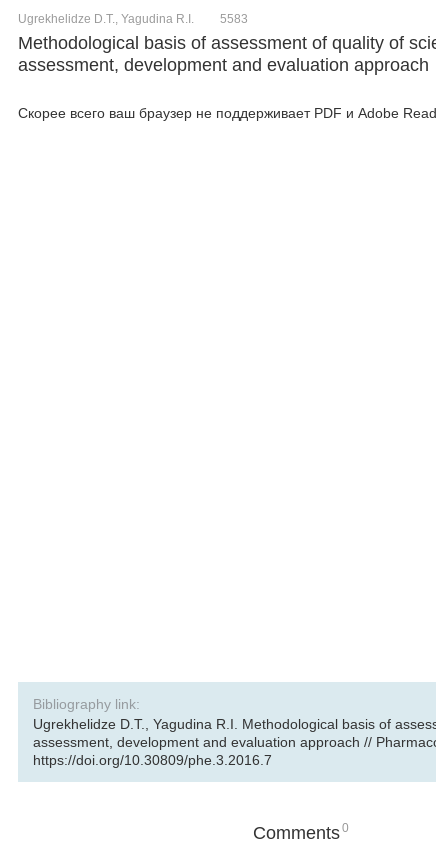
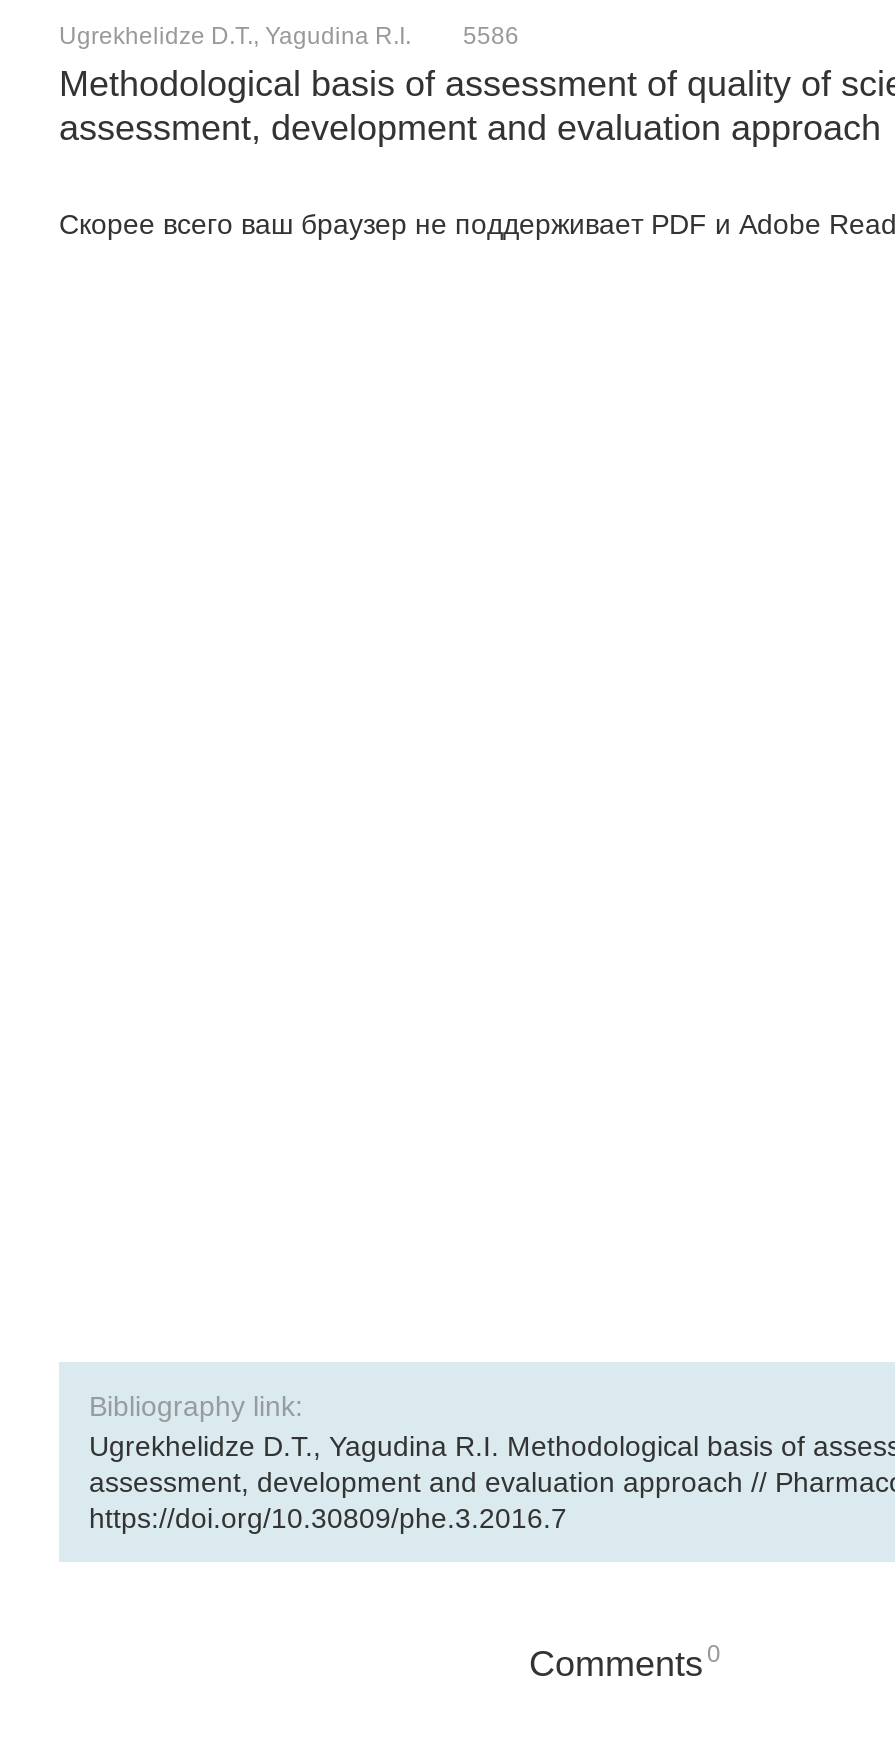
[18,12,248,26] Ugrekhelidze D.T., Yagudina R.I. 5583 -> [59,22,519,50] Ugrekhelidze D.T., Yagudina R.I. 5586

